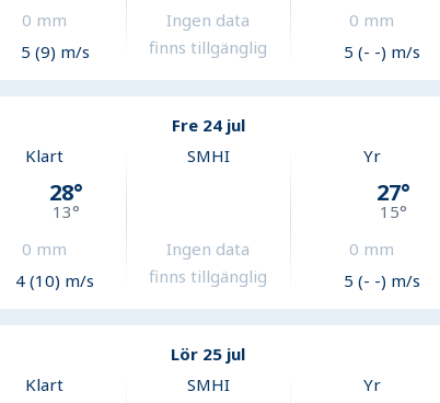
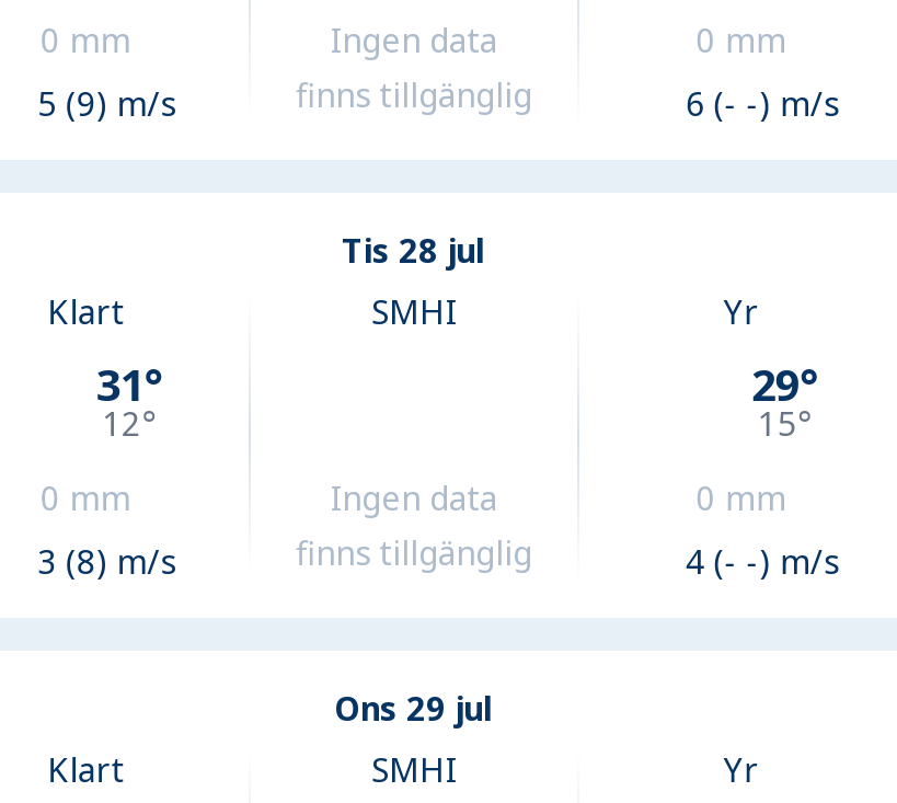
[344,40,421,62] 5 (- -) m/s -> [685,81,839,125] 6 (- -) m/s
[171,114,245,136] Fre 24 jul -> [342,229,484,273] Tis 28 jul
[49,177,83,207] 28° -> [96,355,164,414] 31°
[377,177,411,207] 27° -> [751,355,819,414] 29°
[53,200,80,222] 13° -> [102,401,157,445] 12°
[16,269,94,291] 4 (10) m/s -> [38,539,176,583] 3 (8) m/s
[344,269,421,291] 5 (- -) m/s -> [685,539,839,583] 4 (- -) m/s
[171,343,245,365] Lör 25 jul -> [334,687,492,730] Ons 29 jul

